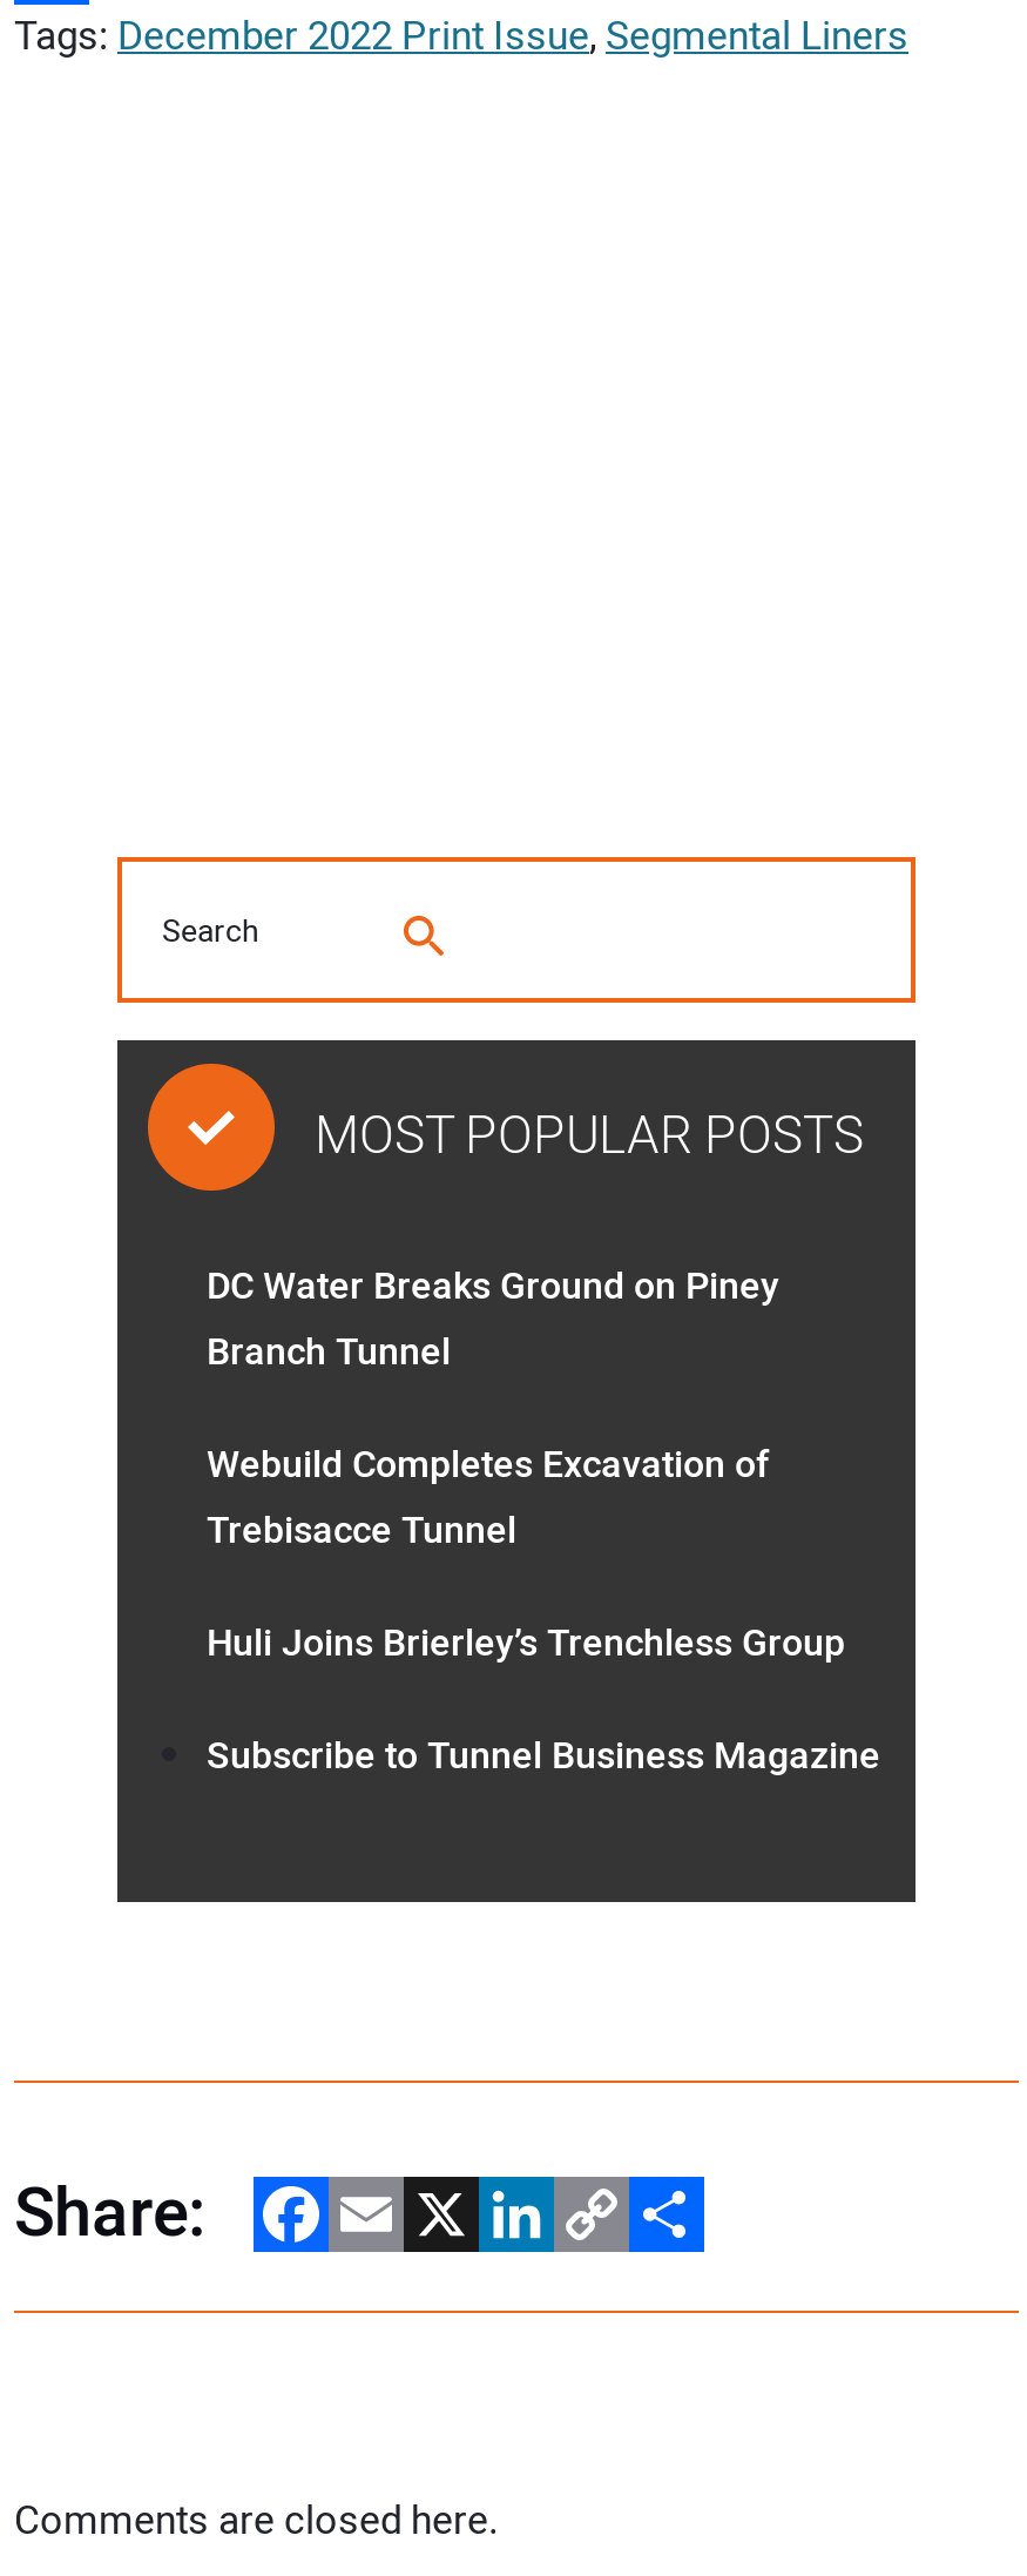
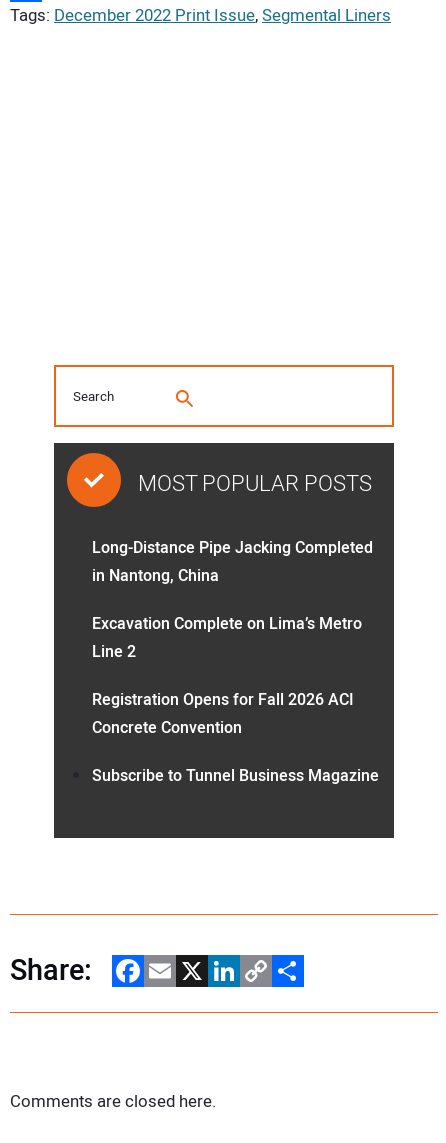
[207,1259,779,1381] DC Water Breaks Ground on Piney | Branch Tunnel -> [92,536,373,588] Long-Distance Pipe Jacking Completed | in Nantong, China
[207,1438,770,1560] Webuild Completes Excavation of | Trebisacce Tunnel -> [92,612,362,664] Excavation Complete on Lima’s Metro | Line 2
[207,1616,845,1672] Huli Joins Brierley’s Trenchless Group -> [92,688,354,740] Registration Opens for Fall 2026 ACI | Concrete Convention

